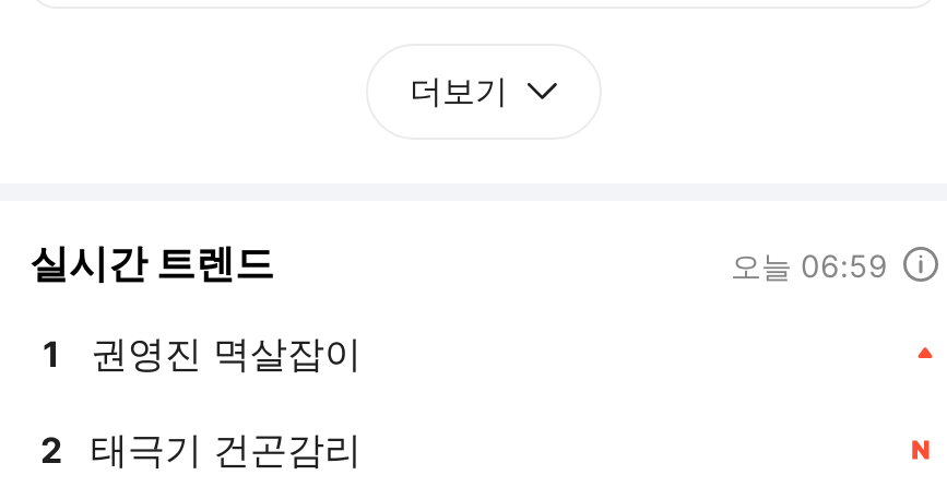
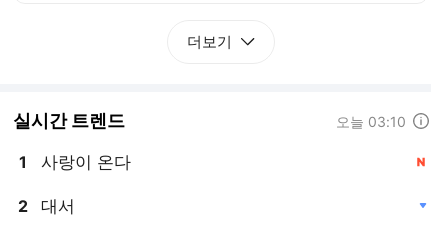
[731,247,888,284] 오늘 06:59 -> [336,113,406,130] 오늘 03:10
[91,332,362,375] 권영진 멱살잡이 -> [41,152,131,172] 사랑이 온다
[91,428,362,471] 태극기 건곤감리 -> [41,196,75,216] 대서

